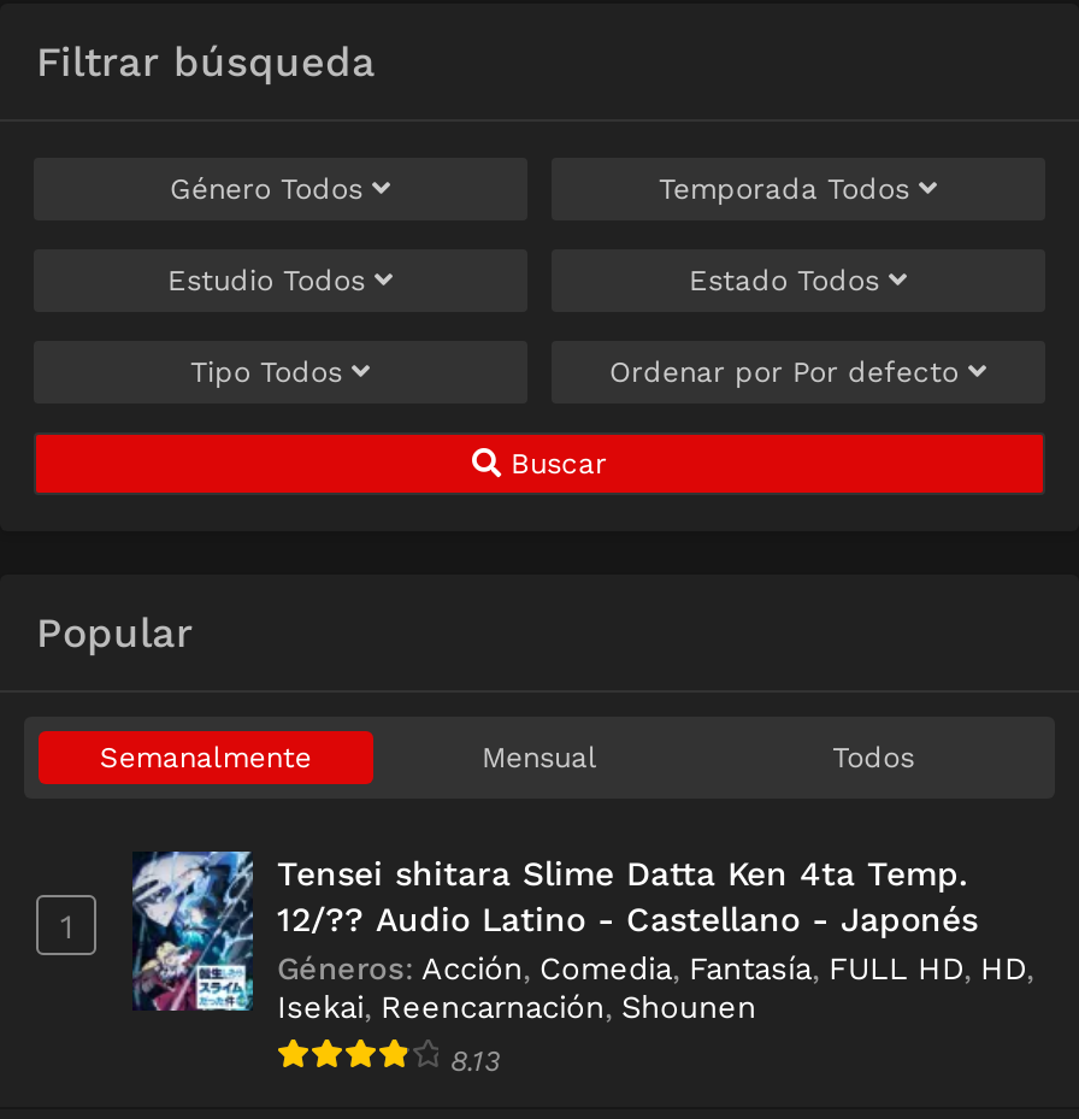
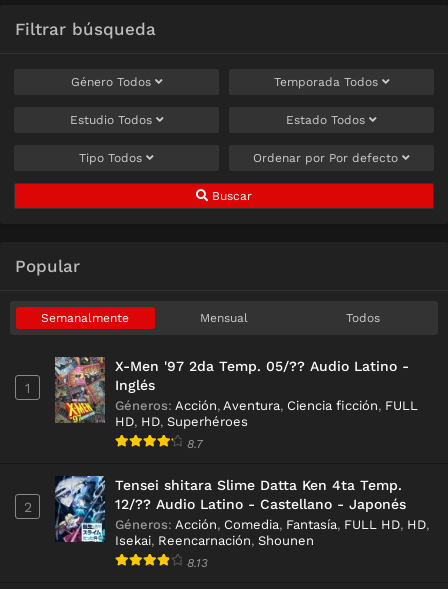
none -> [54,356,418,451] [image] | X-Men '97 2da Temp. 05/?? Audio Latino - | Inglés | Géneros: Acción, Aventura, Ciencia ficción, FULL | HD, HD, Superhéroes | 8.7
none -> [23,499,31,515] 2

